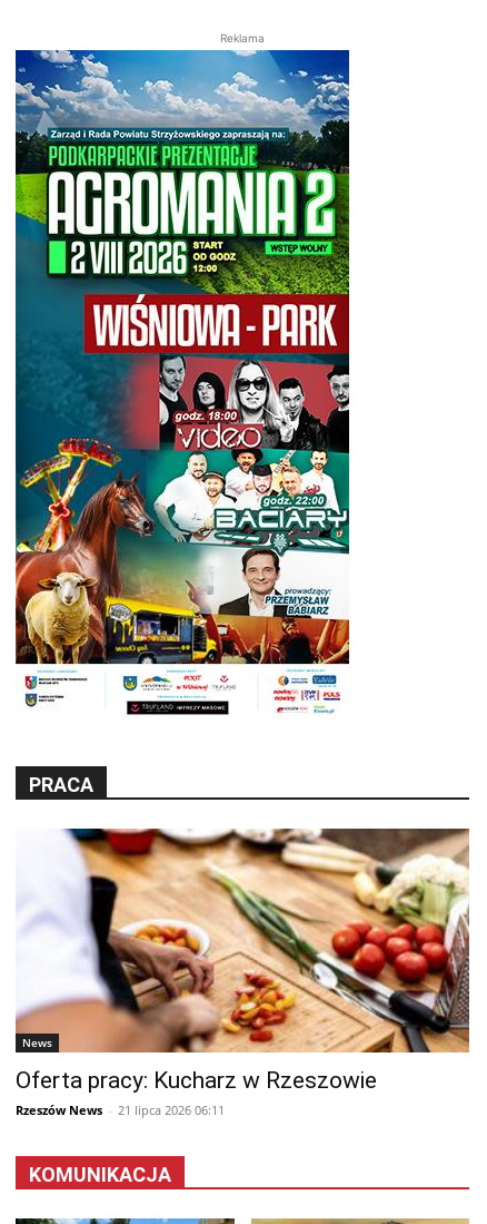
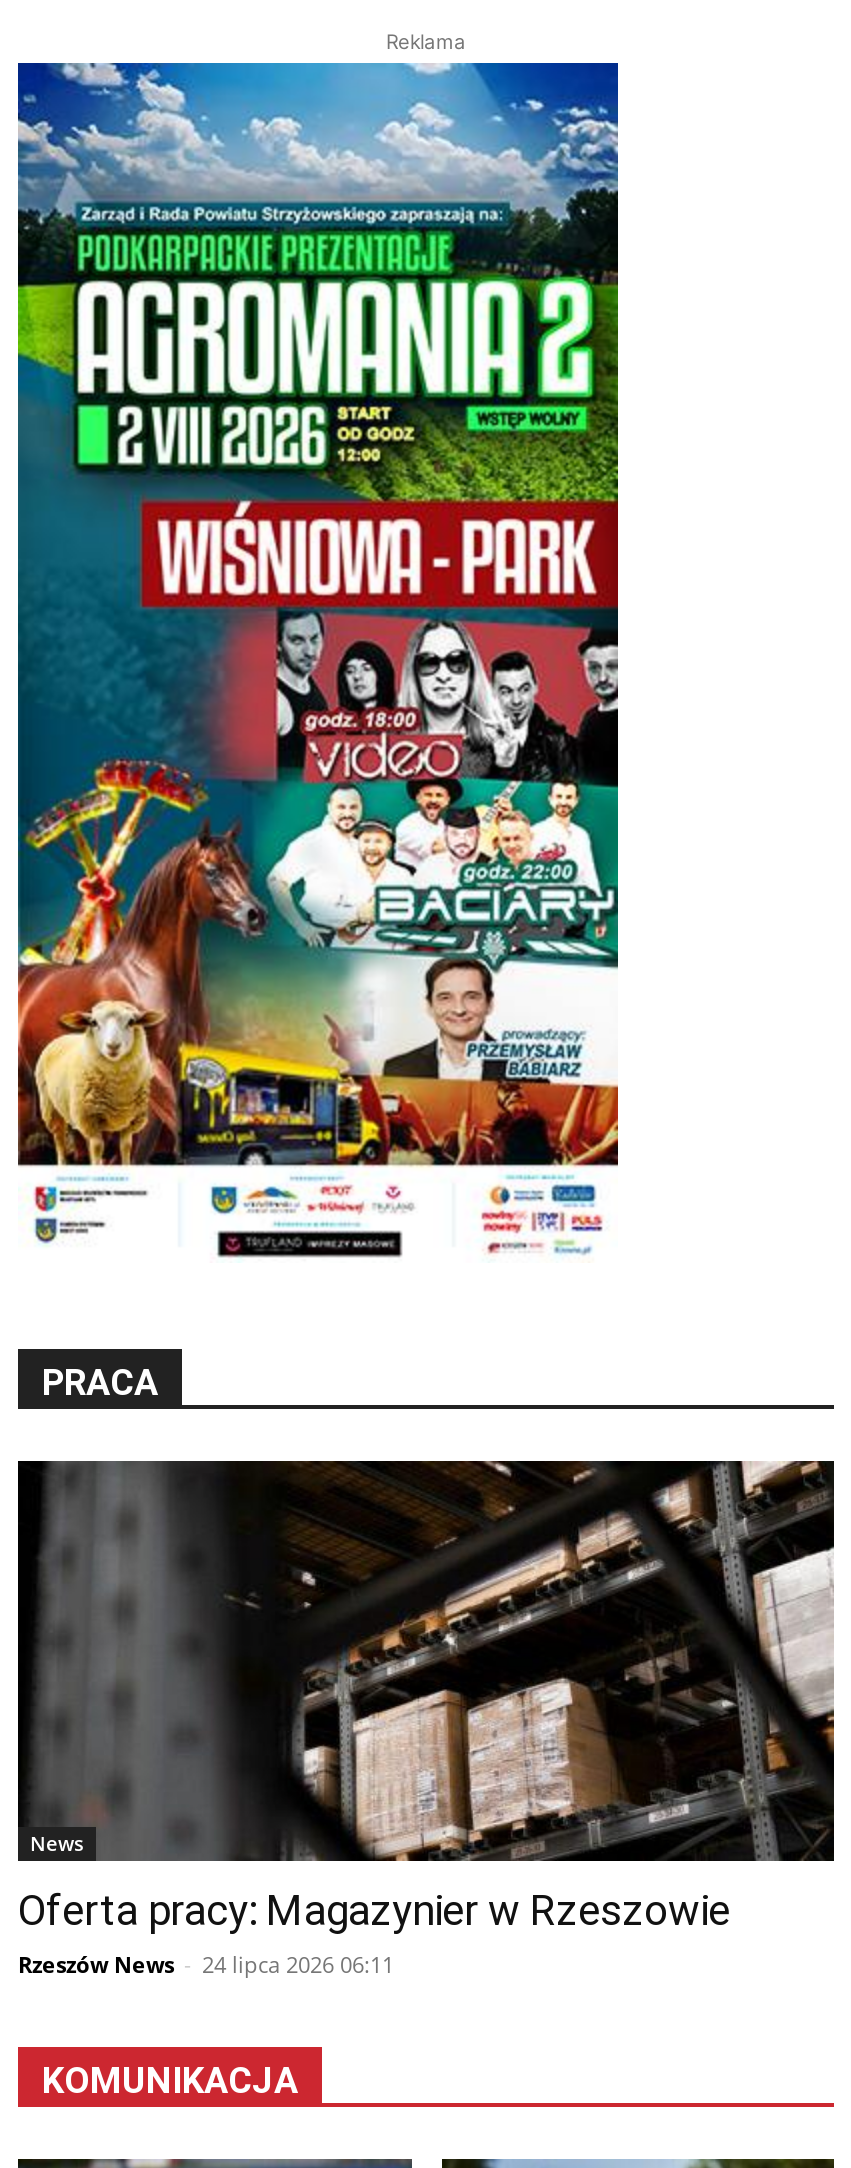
[14,828,470,1094] [image] | Oferta pracy: Kucharz w Rzeszowie -> [16,1459,836,1934] [image] | Oferta pracy: Magazynier w Rzeszowie
[16,1102,225,1119] Rzeszów News - 21 lipca 2026 06:11 -> [18,1948,394,1978] Rzeszów News - 24 lipca 2026 06:11

